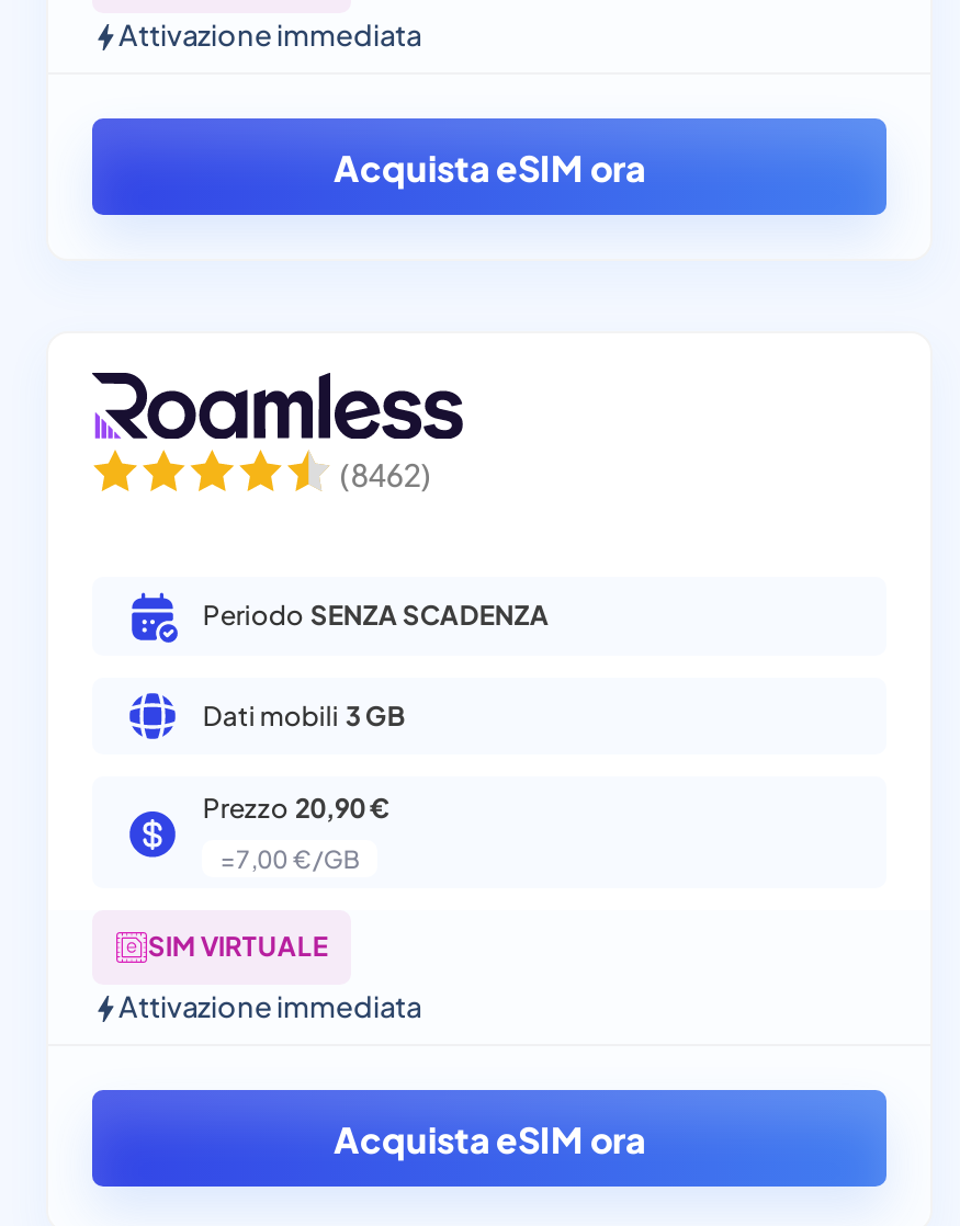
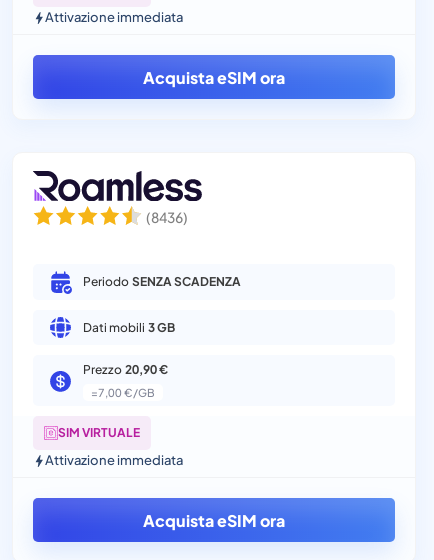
[340,454,432,493] (8462) -> [146,208,188,226] (8436)

